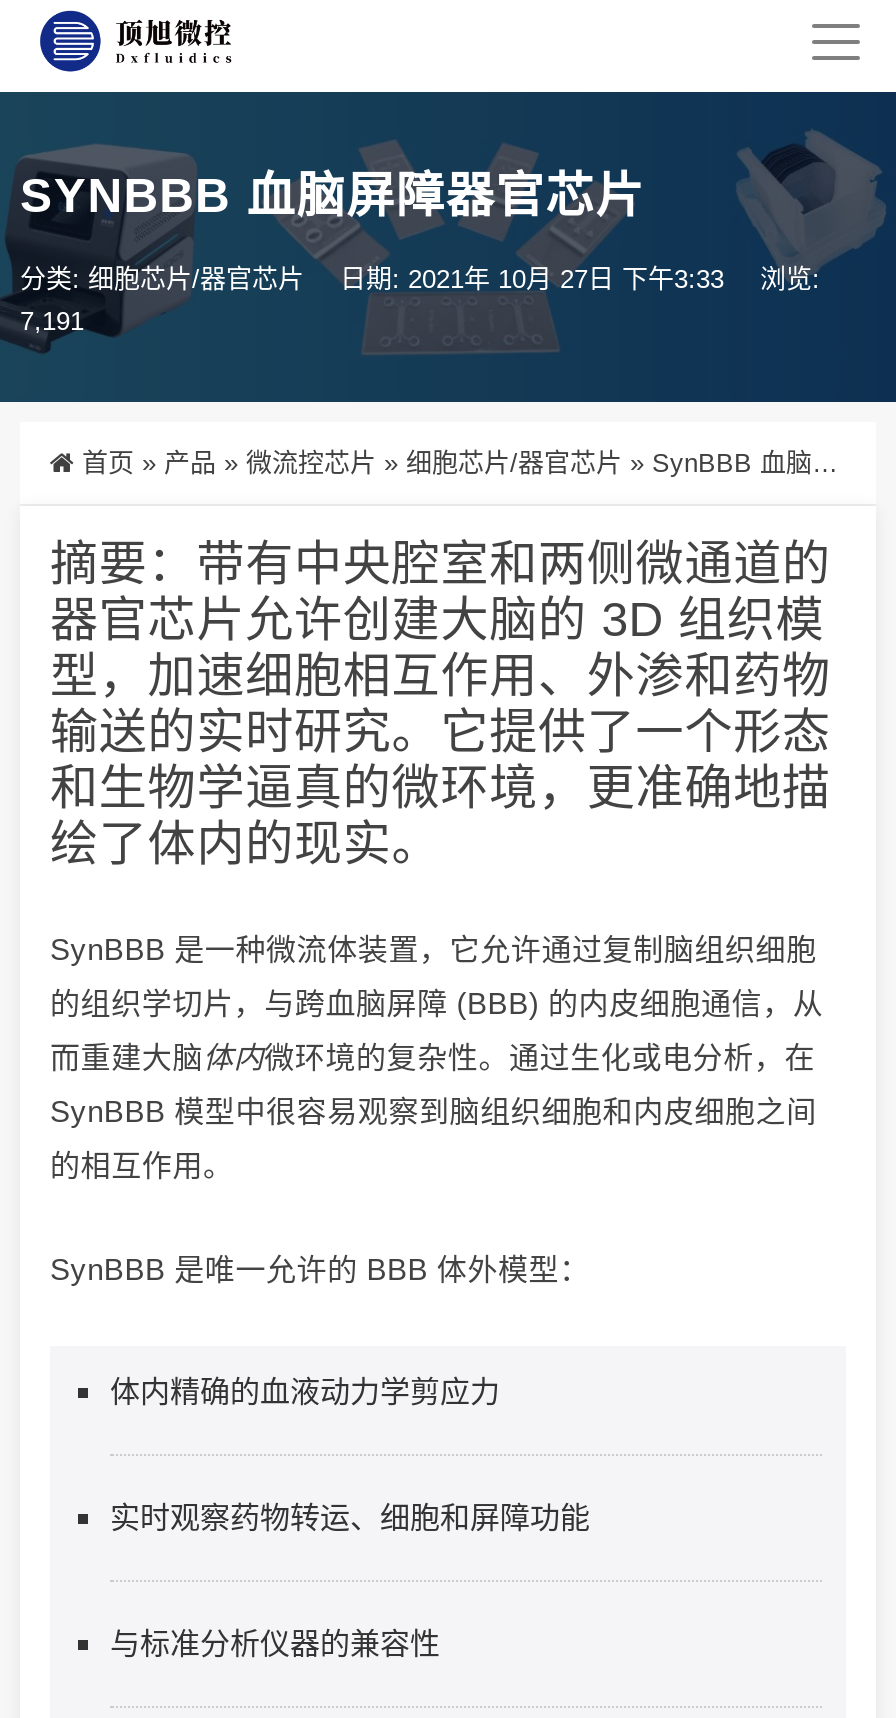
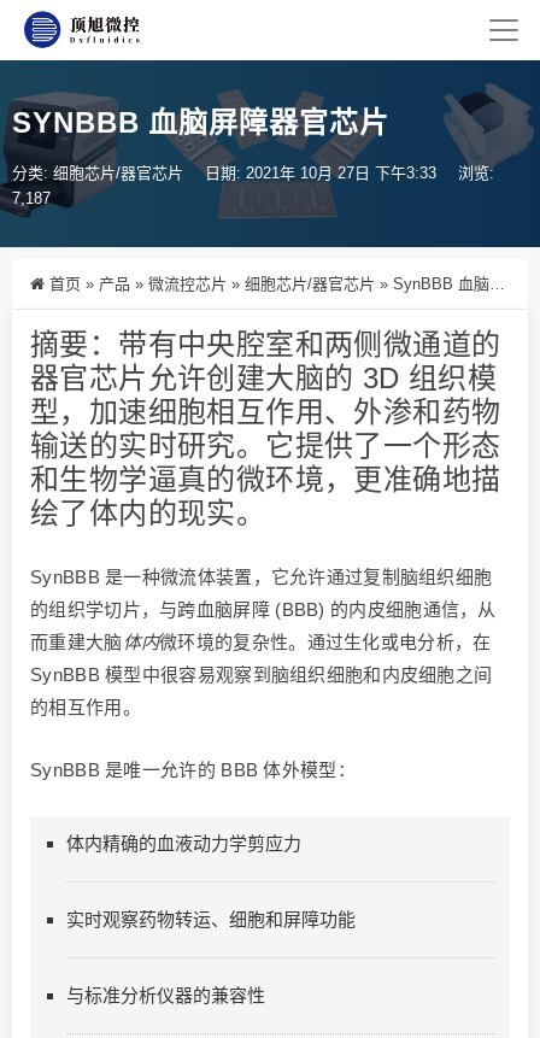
[20,306,84,336] 7,191 -> [12,190,51,208] 7,187

